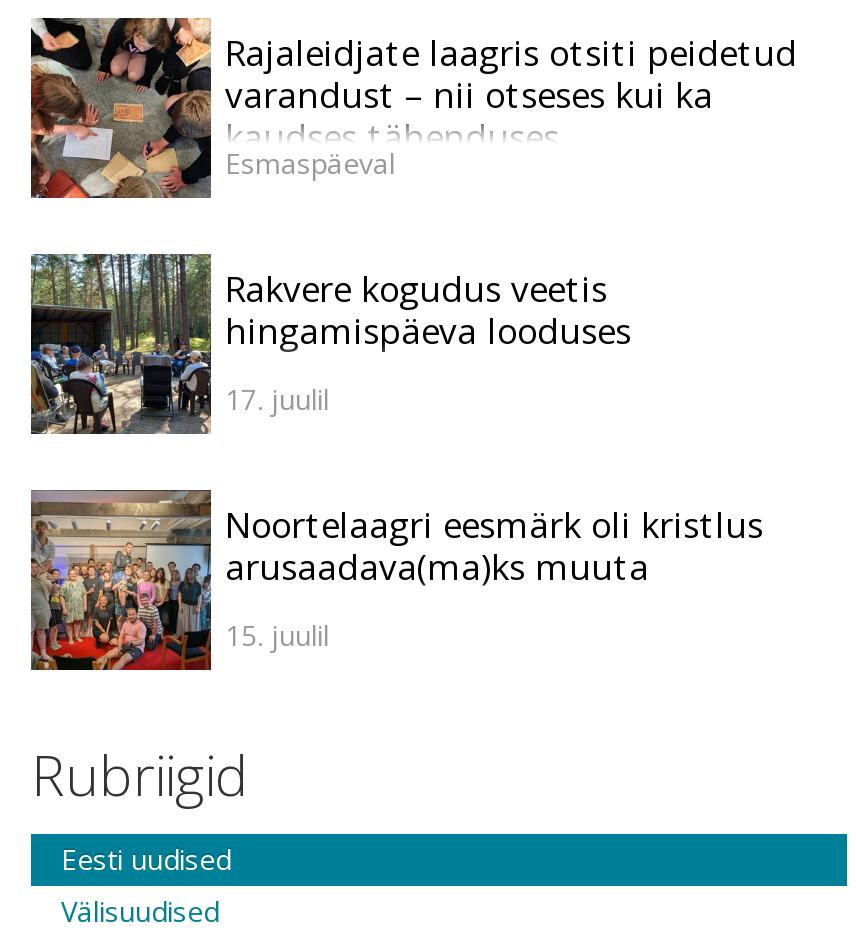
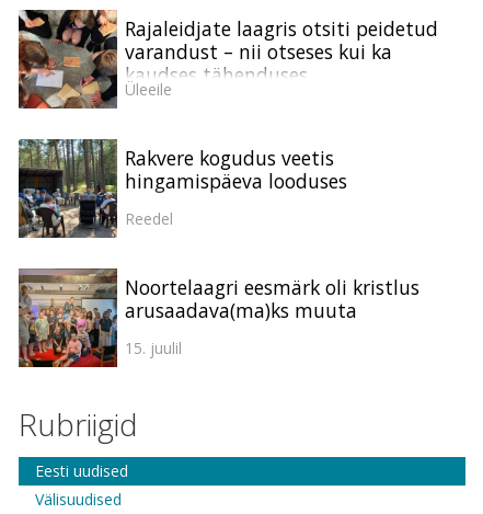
[225,145,395,183] Esmaspäeval -> [125,79,172,100] Üleeile
[225,381,329,419] 17. juulil -> [125,209,173,229] Reedel

